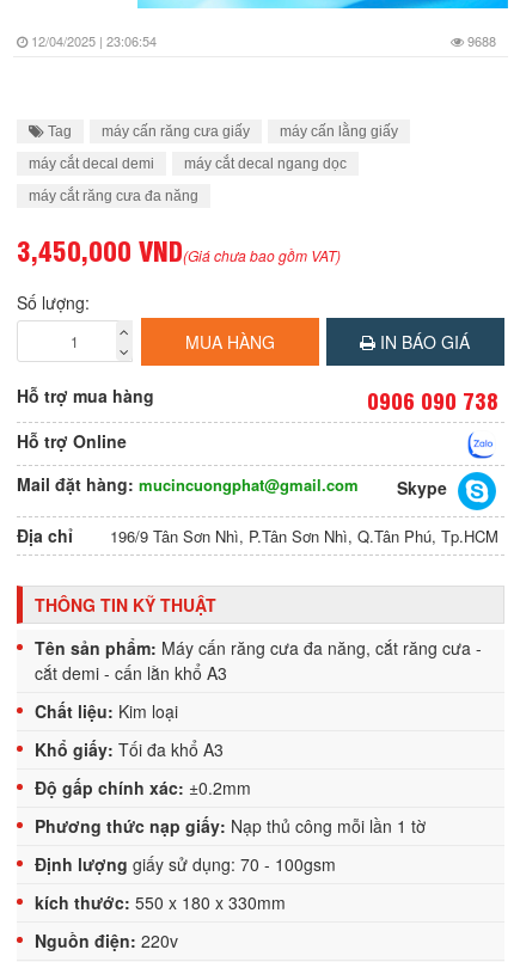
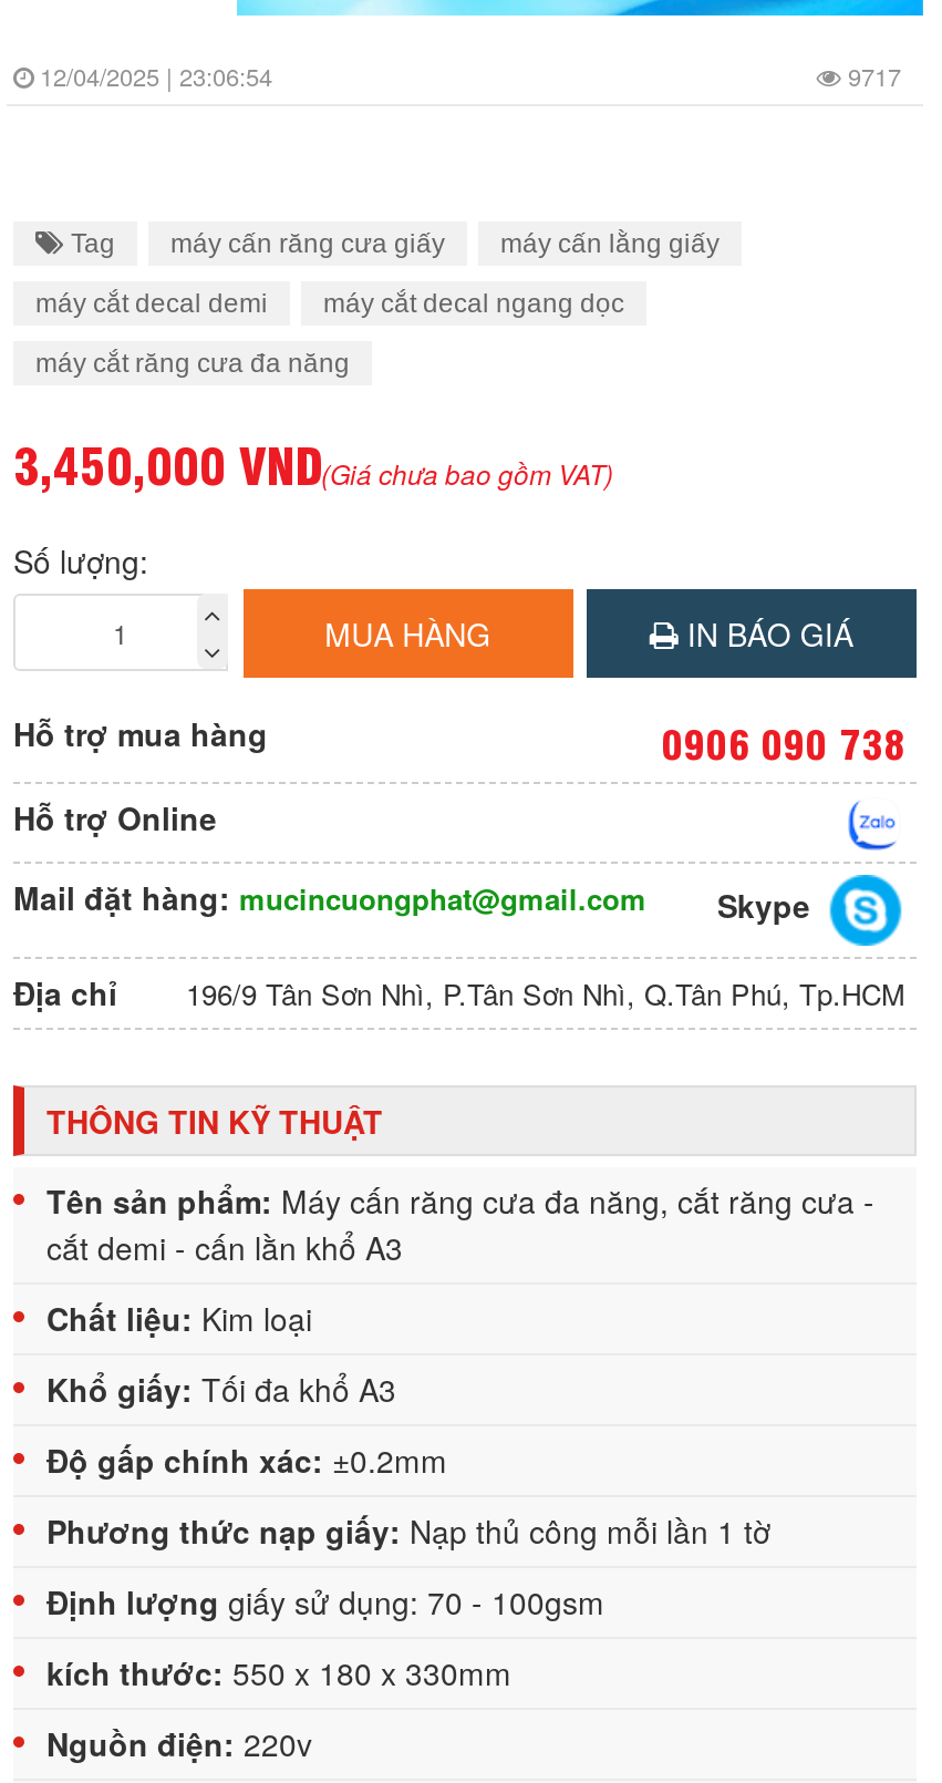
[464,31,496,51] 9688 -> [841,58,901,94] 9717

